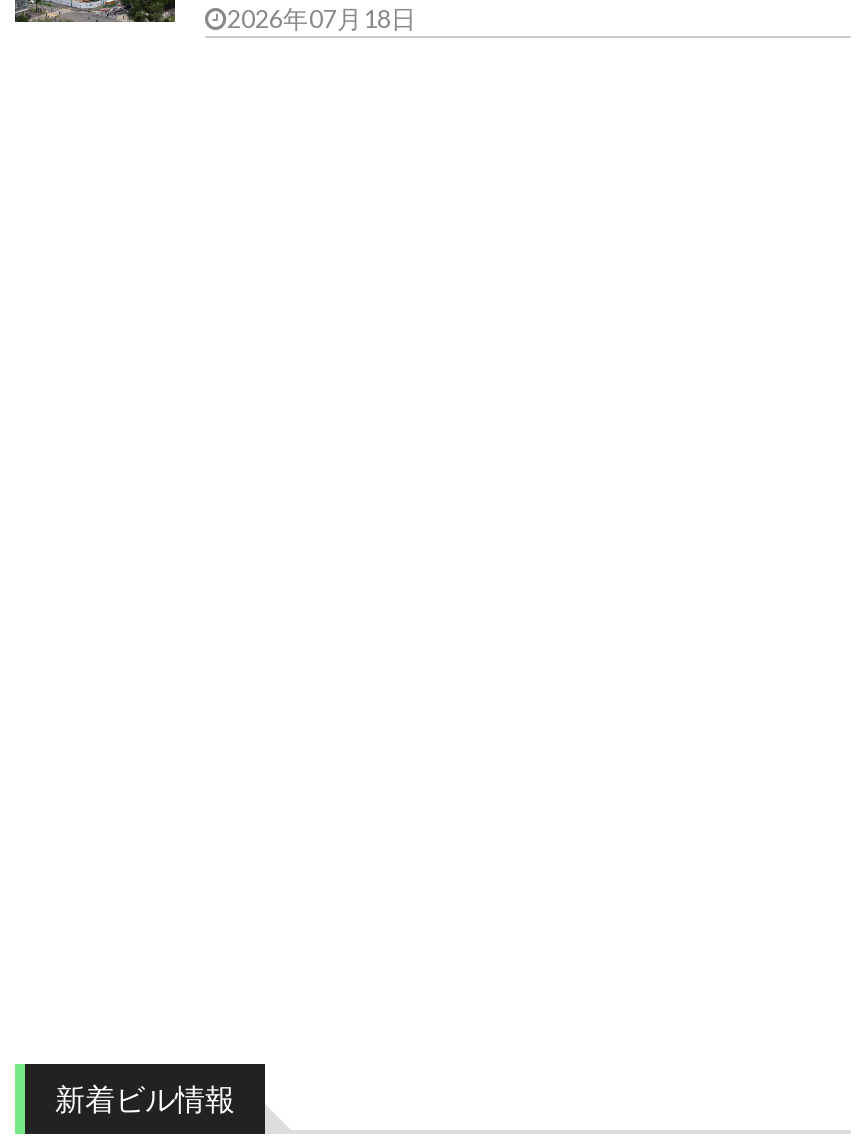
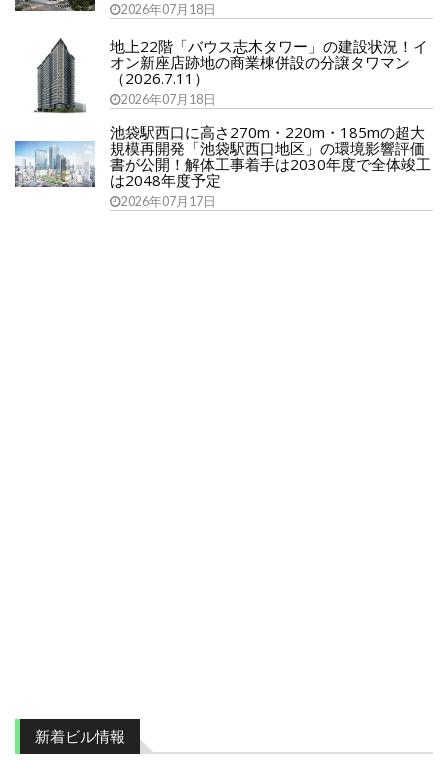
none -> [14,140,96,188] [image]
none -> [33,36,431,209] [image] | 地上22階「バウス志木タワー」の建設状況！イ | オン新座店跡地の商業棟併設の分譲タワマン | （2026.7.11） | 2026年07月18日 | 池袋駅西口に高さ270m・220m・185mの超大 | 規模再開発「池袋駅西口地区」の環境影響評価 | 書が公開！解体工事着手は2030年度で全体竣工 | は2048年度予定 | 2026年07月17日

